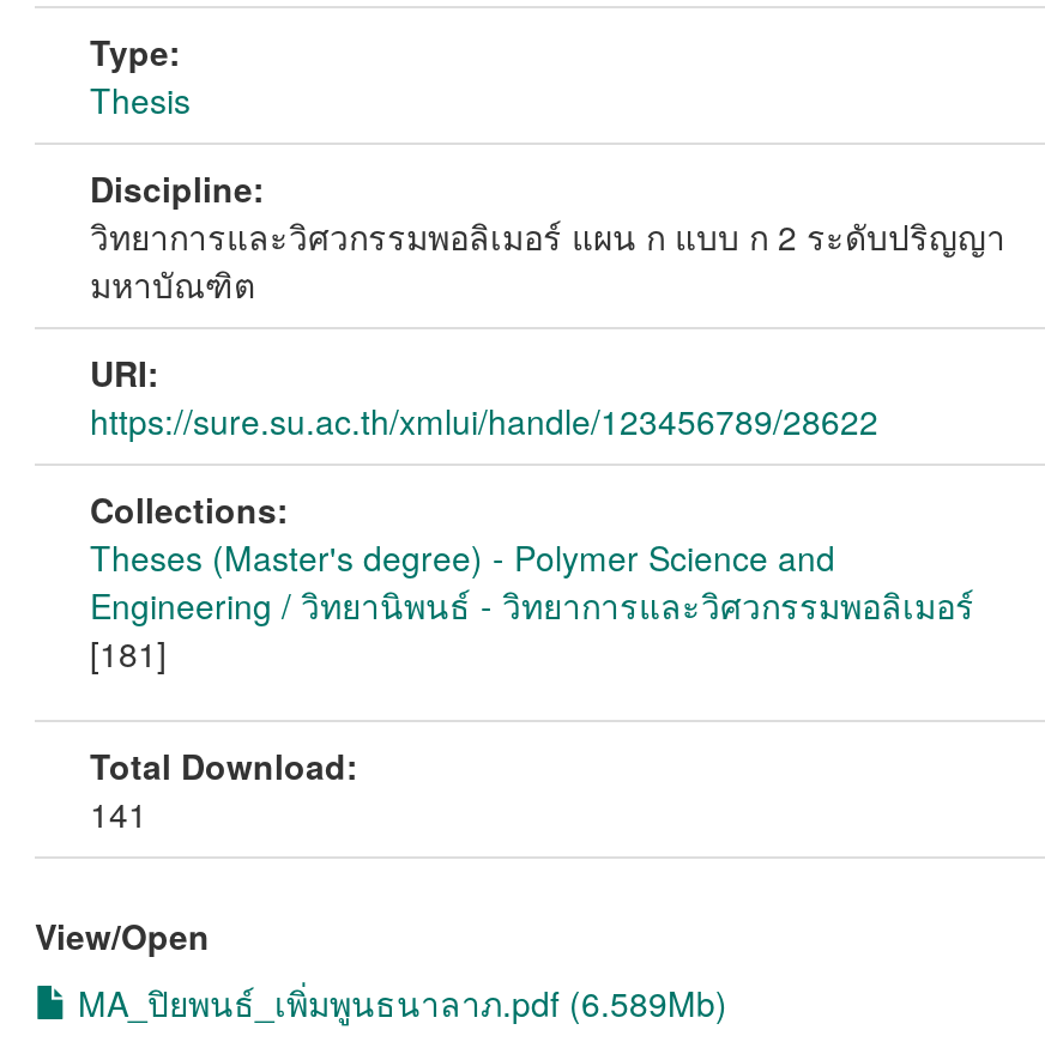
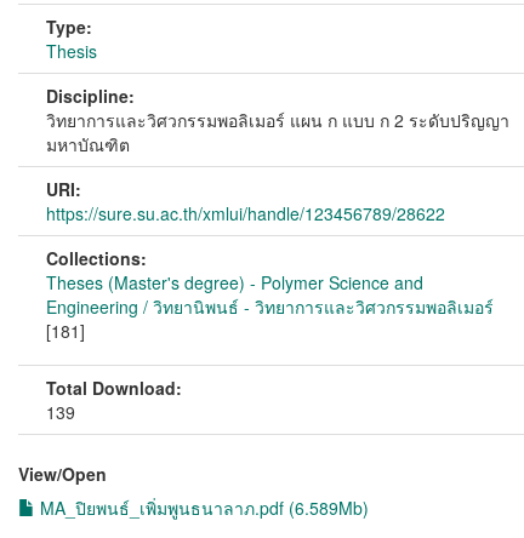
[90,789,147,837] 141 -> [46,400,75,424] 139

